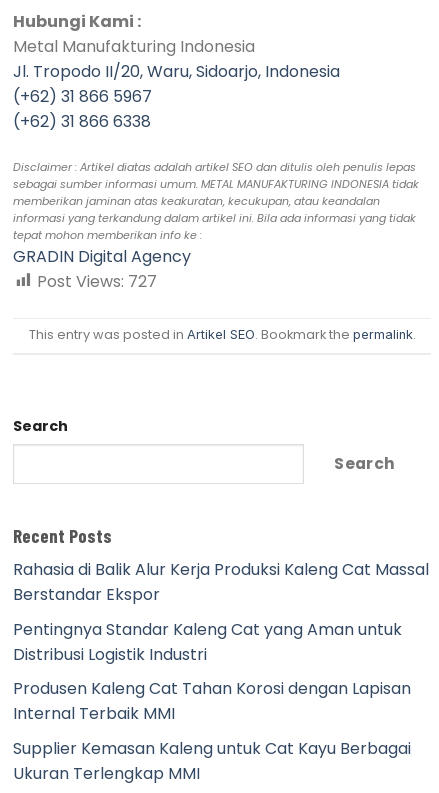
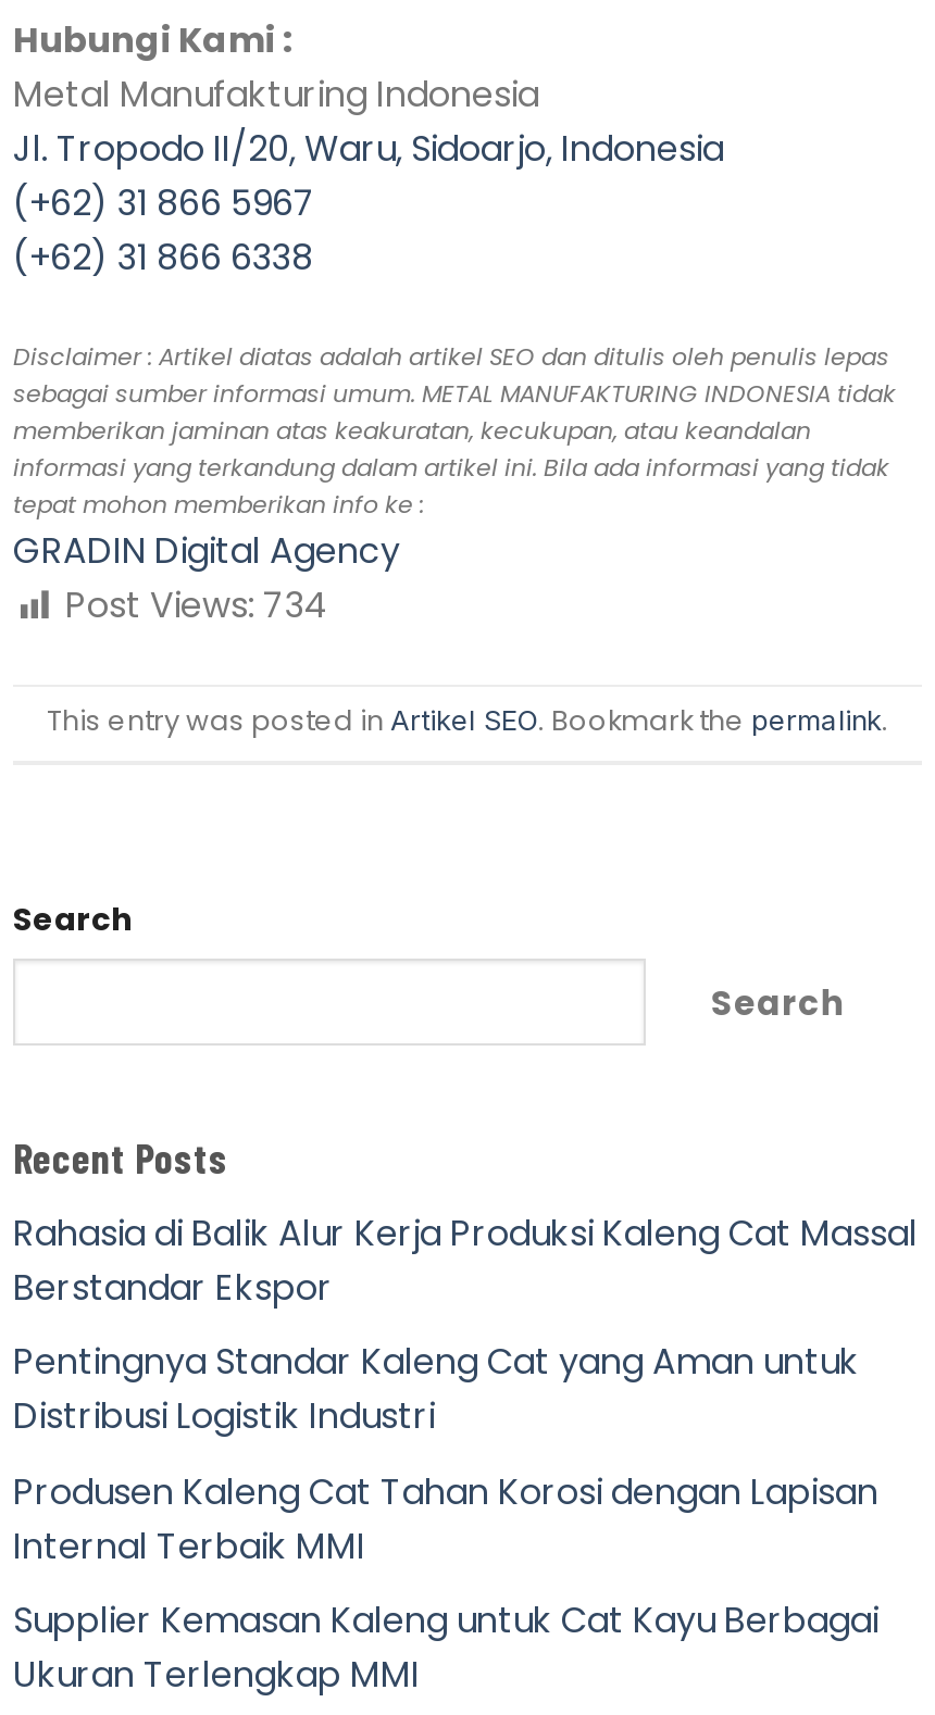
[37,270,157,293] Post Views: 727 -> [65,581,328,631] Post Views: 734

